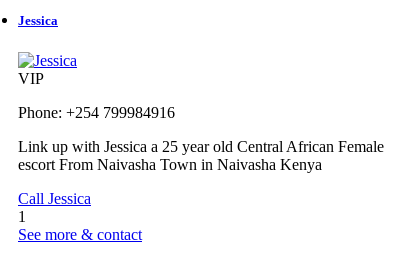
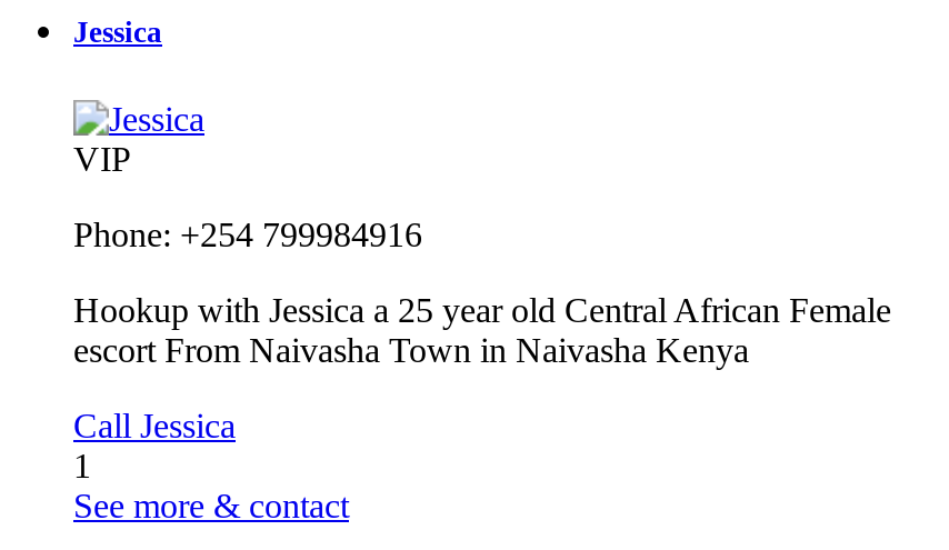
[18,138,384,155] Link up with Jessica a 25 year old Central African Female -> [73,292,891,329] Hookup with Jessica a 25 year old Central African Female

